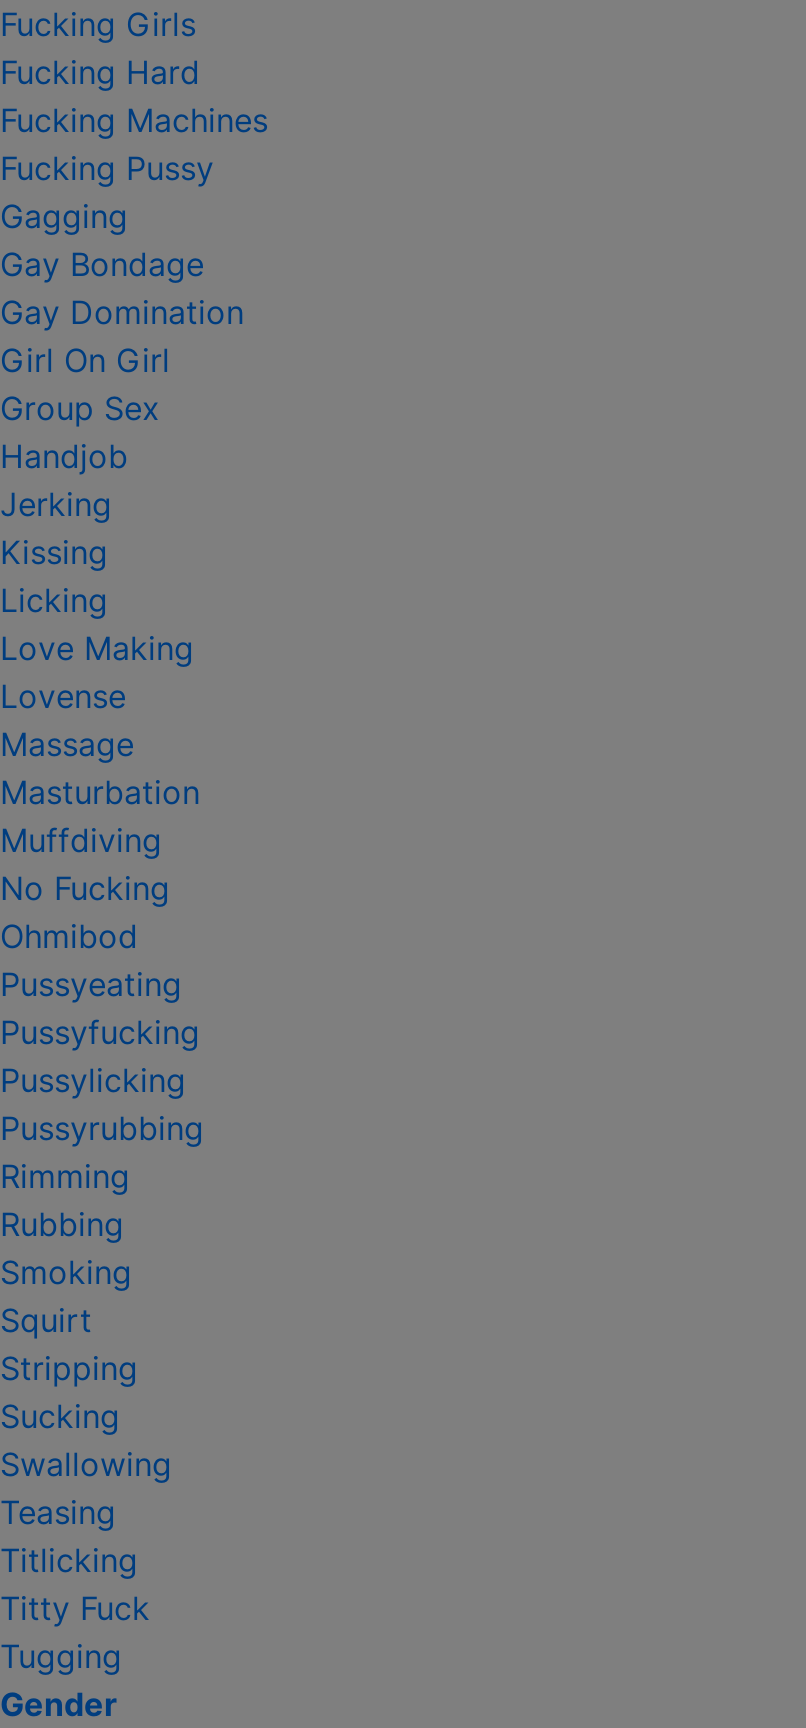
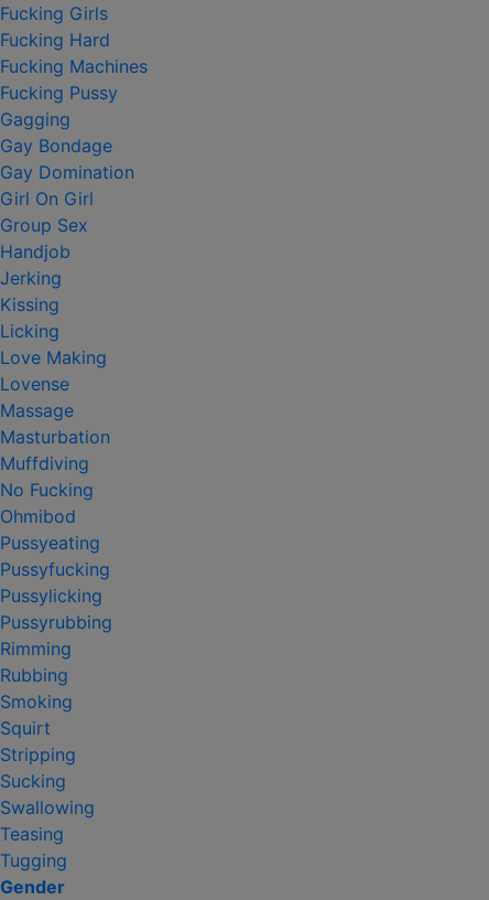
[0,1540,150,1628] Titlicking | Titty Fuck -> none

